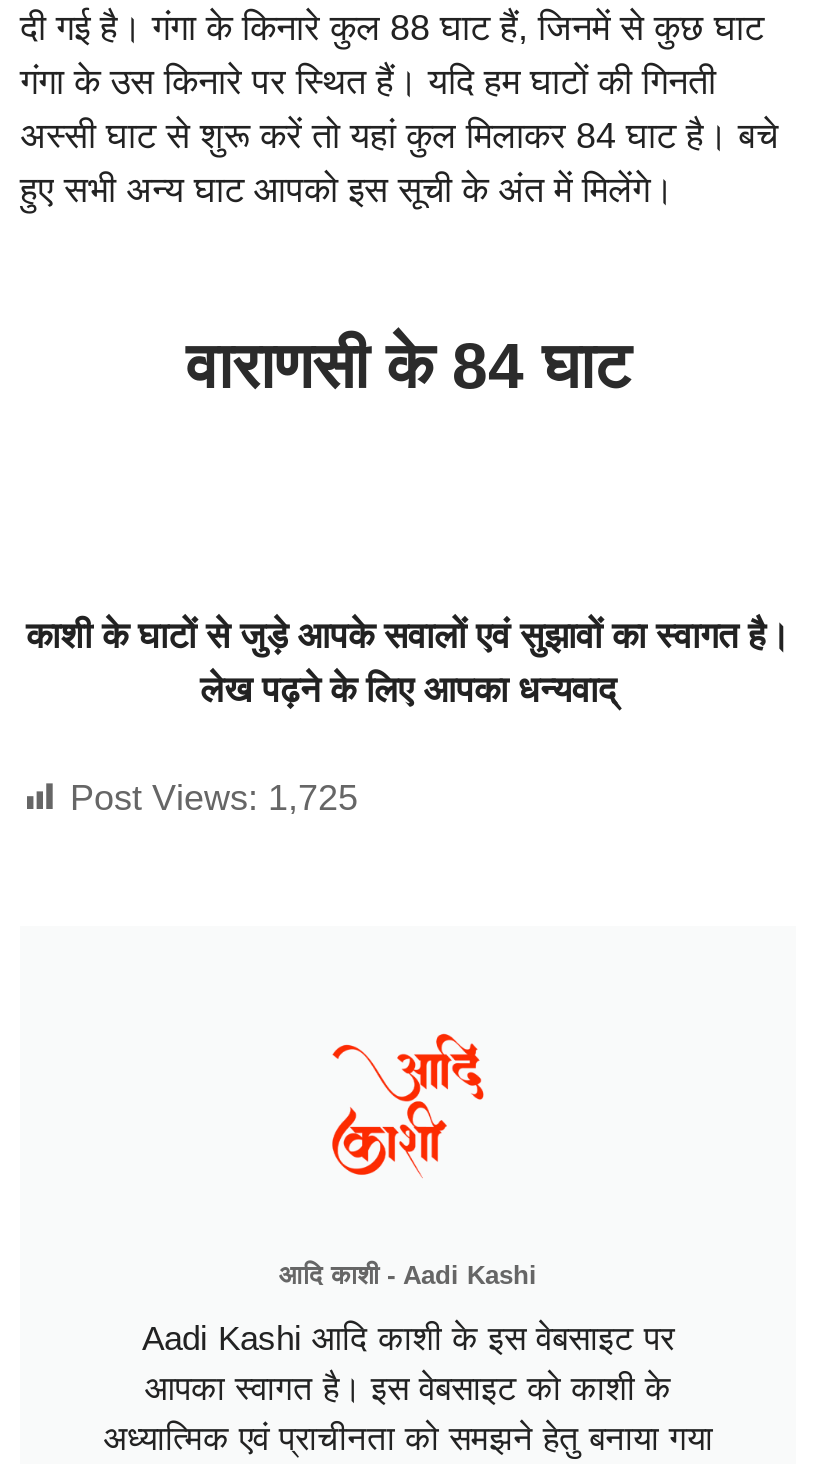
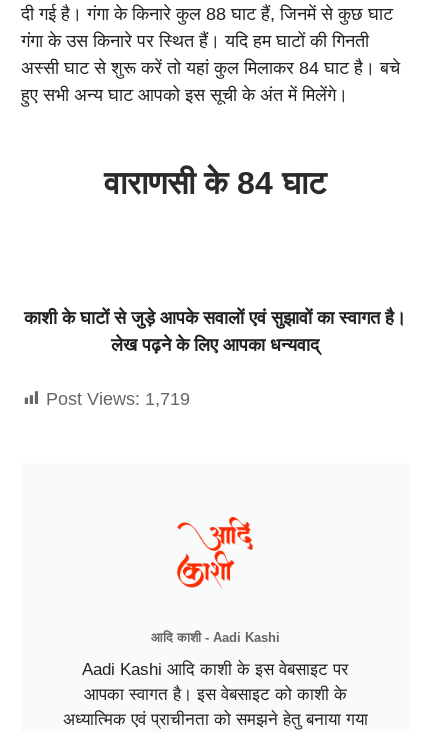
[70,778,358,818] Post Views: 1,725 -> [46,389,190,409] Post Views: 1,719

